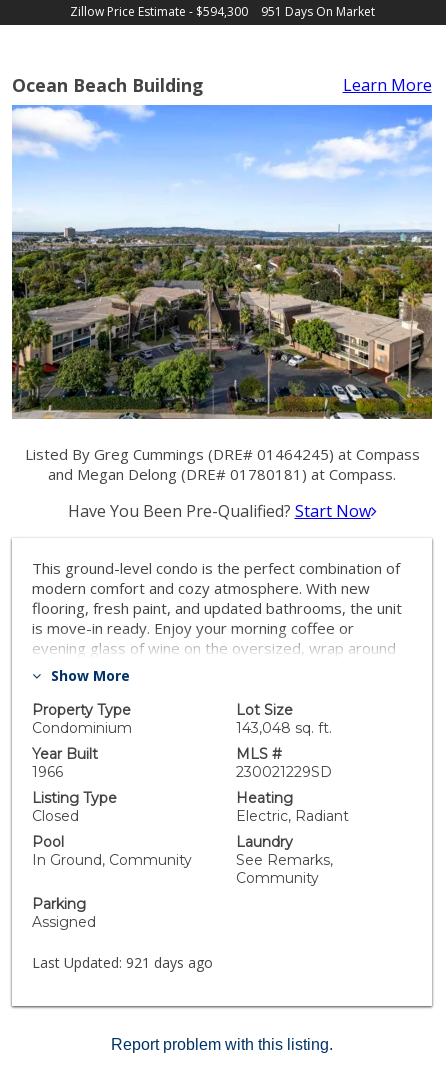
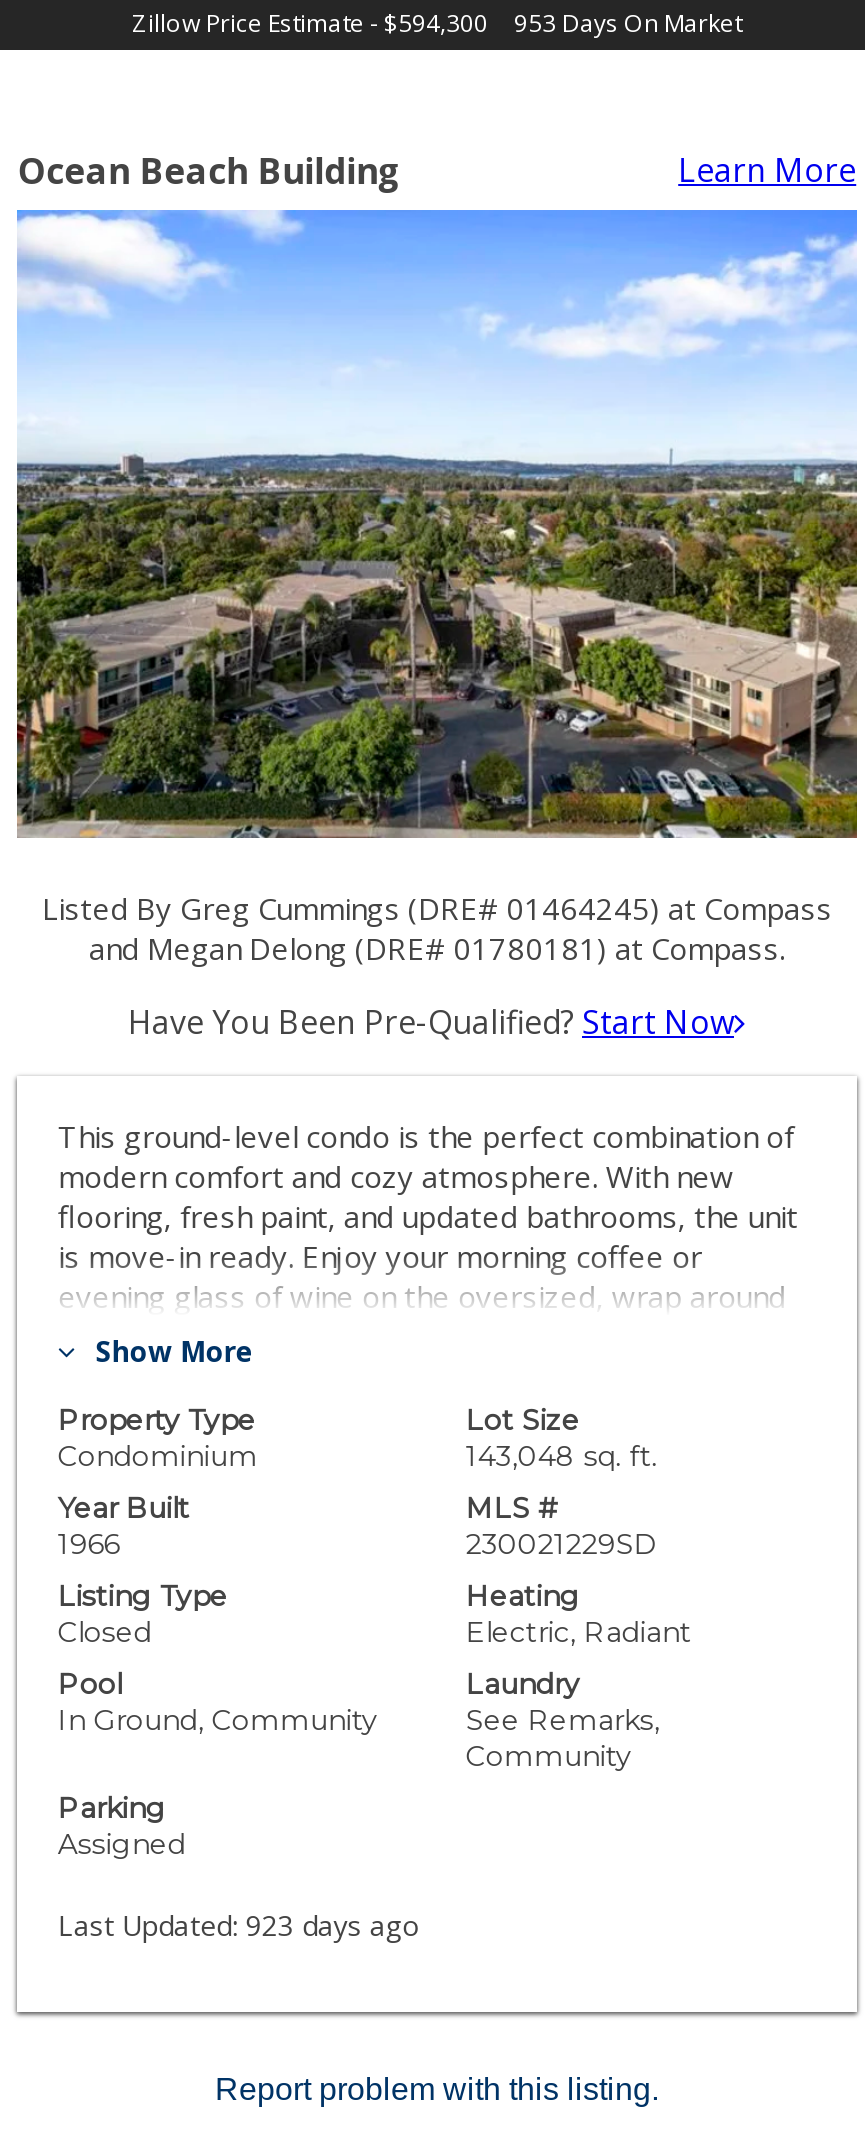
[260,3,374,20] 951 Days On Market -> [514,6,742,40] 953 Days On Market
[32,953,213,972] Last Updated: 921 days ago -> [58,1907,420,1945] Last Updated: 923 days ago

